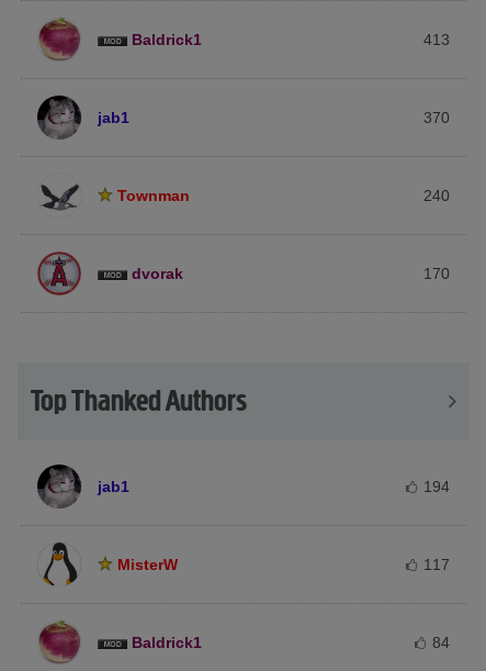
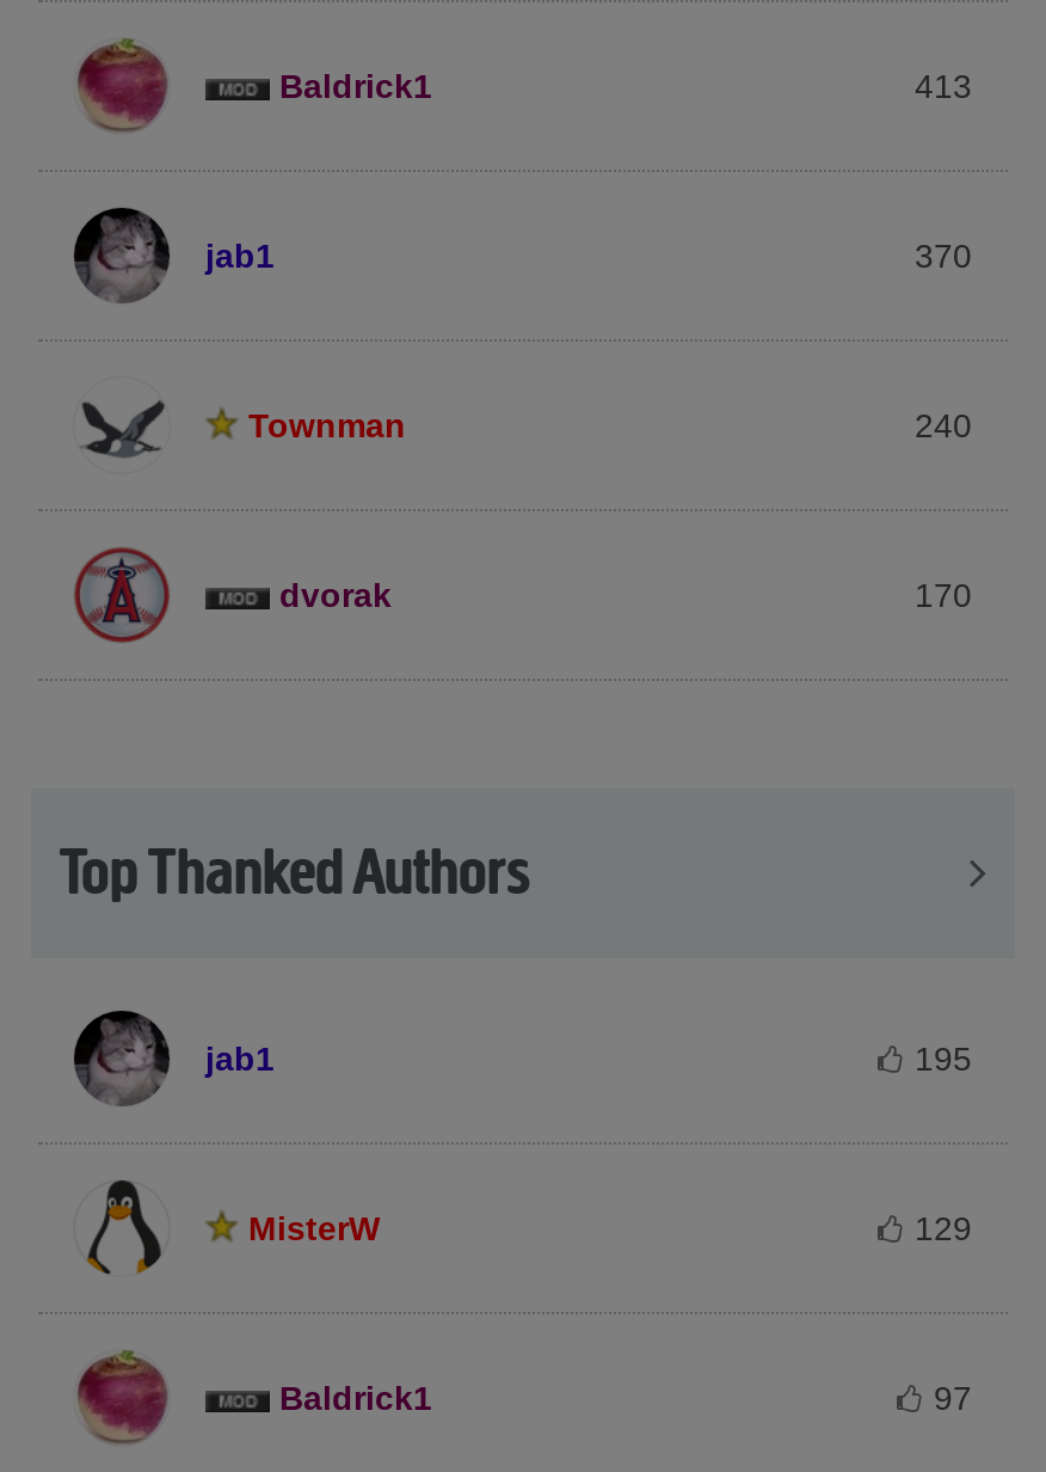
[419,478,450,495] 194 -> [905,1039,972,1078] 195
[419,556,450,573] 117 -> [905,1209,972,1247] 129
[428,634,450,651] 84 -> [924,1379,972,1417] 97

